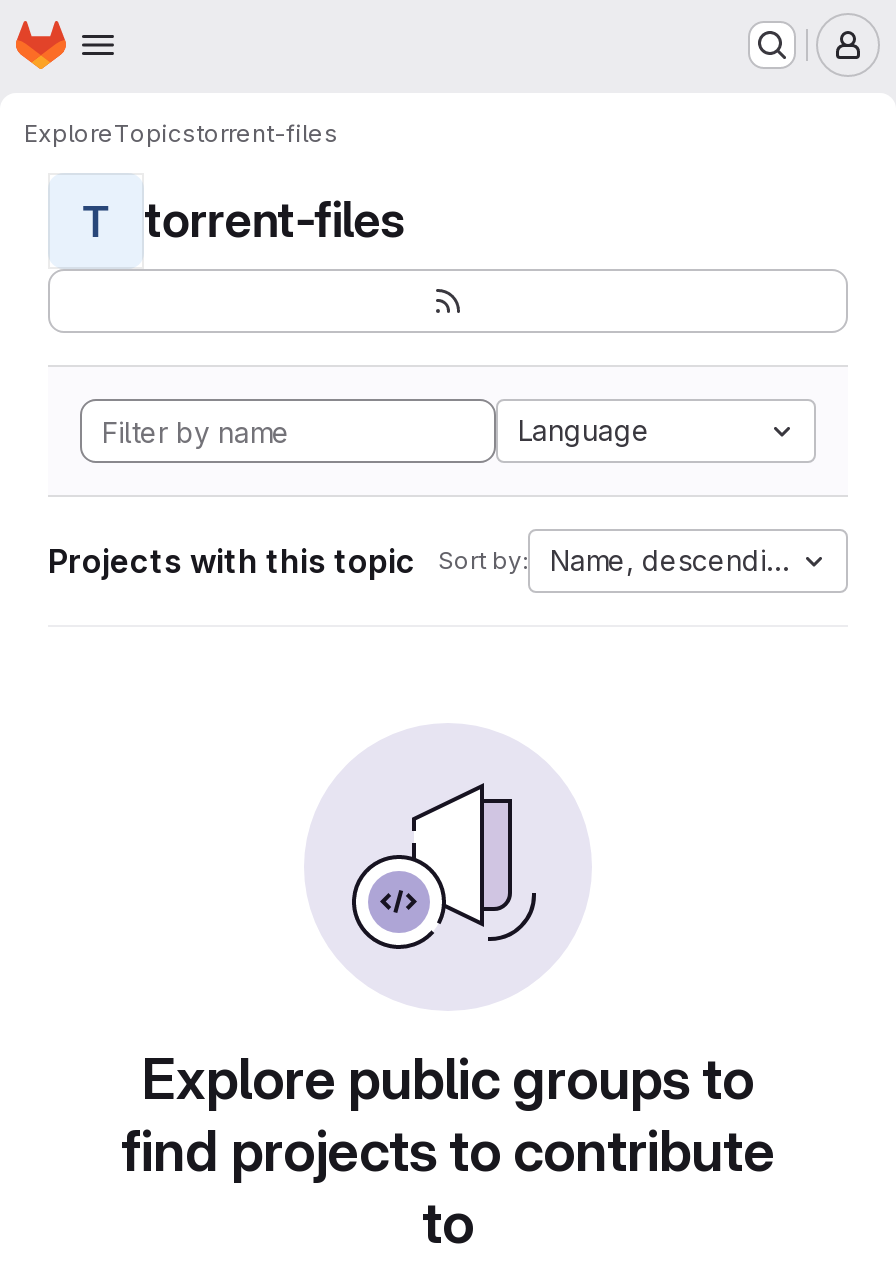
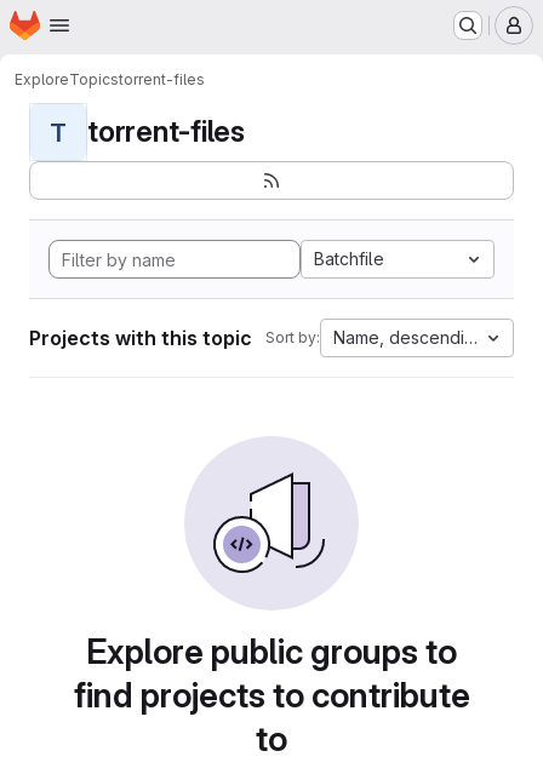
[518,413,650,447] Language -> [314,248,384,269] Batchfile

